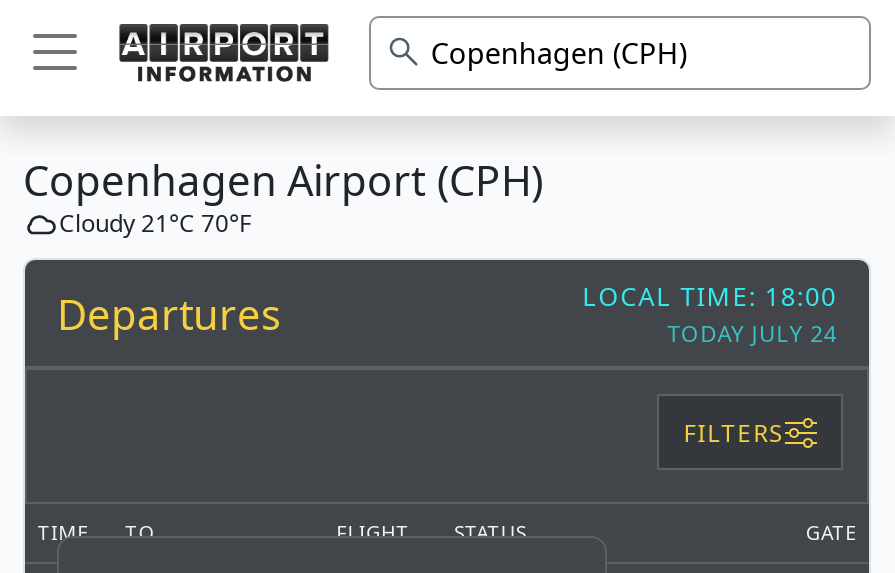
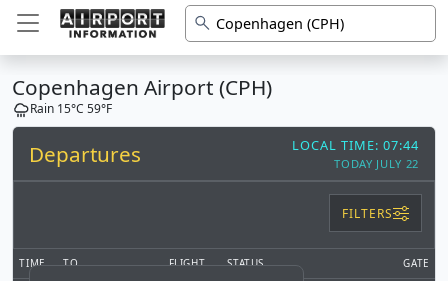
[59,206,251,240] Cloudy 21°C 70°F -> [30,100,112,117] Rain 15°C 59°F
[582,278,837,314] LOCAL TIME: 18:00 -> [292,136,419,154] LOCAL TIME: 07:44
[667,318,837,348] TODAY JULY 24 -> [334,156,419,171] TODAY JULY 22

